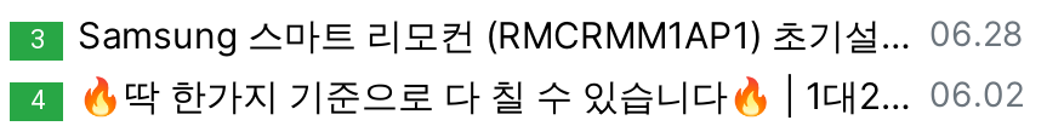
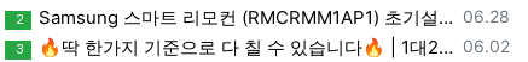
[30,23,42,55] 3 -> [15,11,21,27] 2
[30,84,42,115] 4 -> [15,41,21,57] 3

